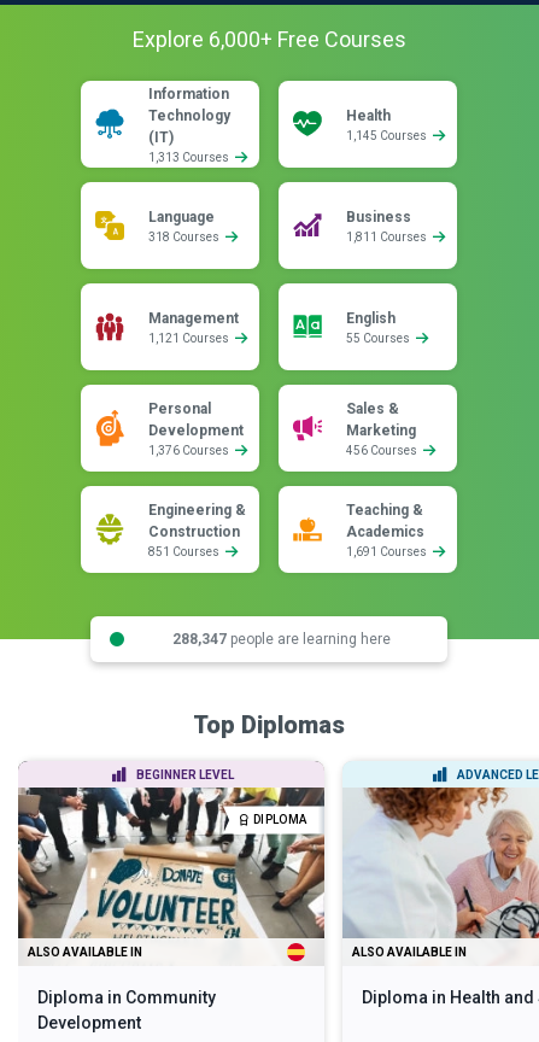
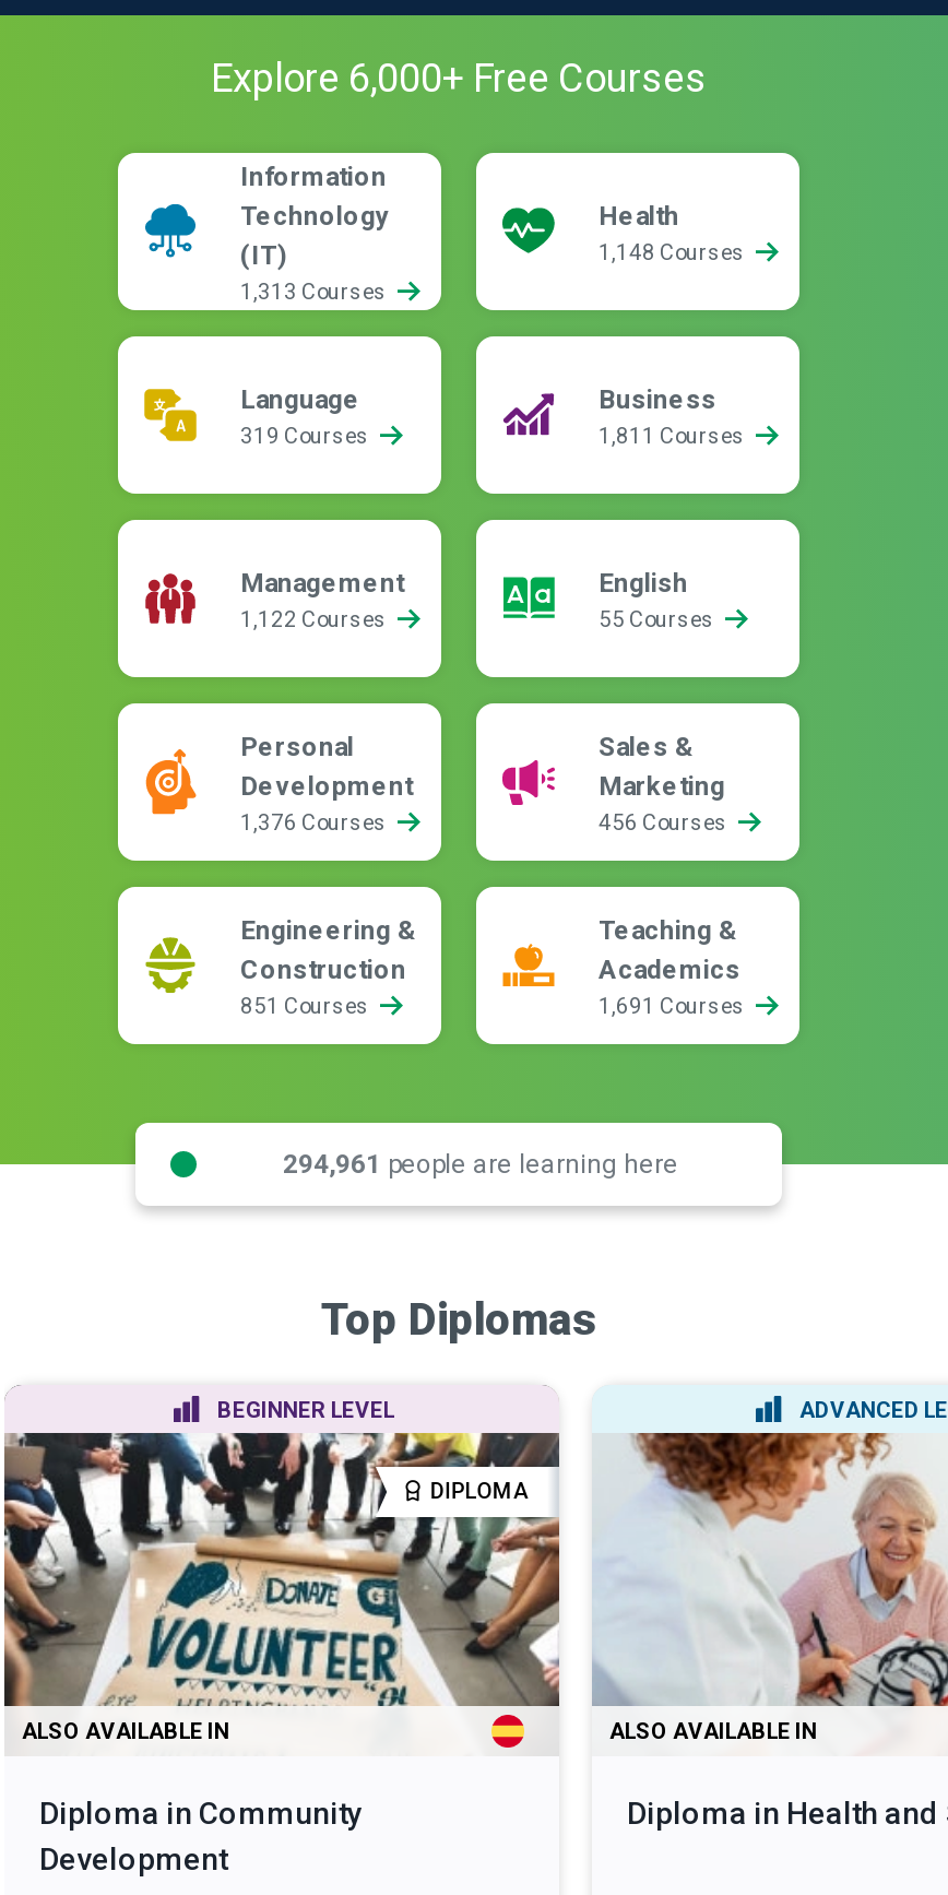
[346,129,429,142] 1,145 Courses -> [599,240,749,264] 1,148 Courses
[148,230,222,244] 318 Courses -> [240,424,374,448] 319 Courses
[148,332,232,345] 1,121 Courses -> [240,607,391,631] 1,122 Courses
[172,630,390,647] 288,347 people are learning here -> [283,1148,678,1179] 294,961 people are learning here

